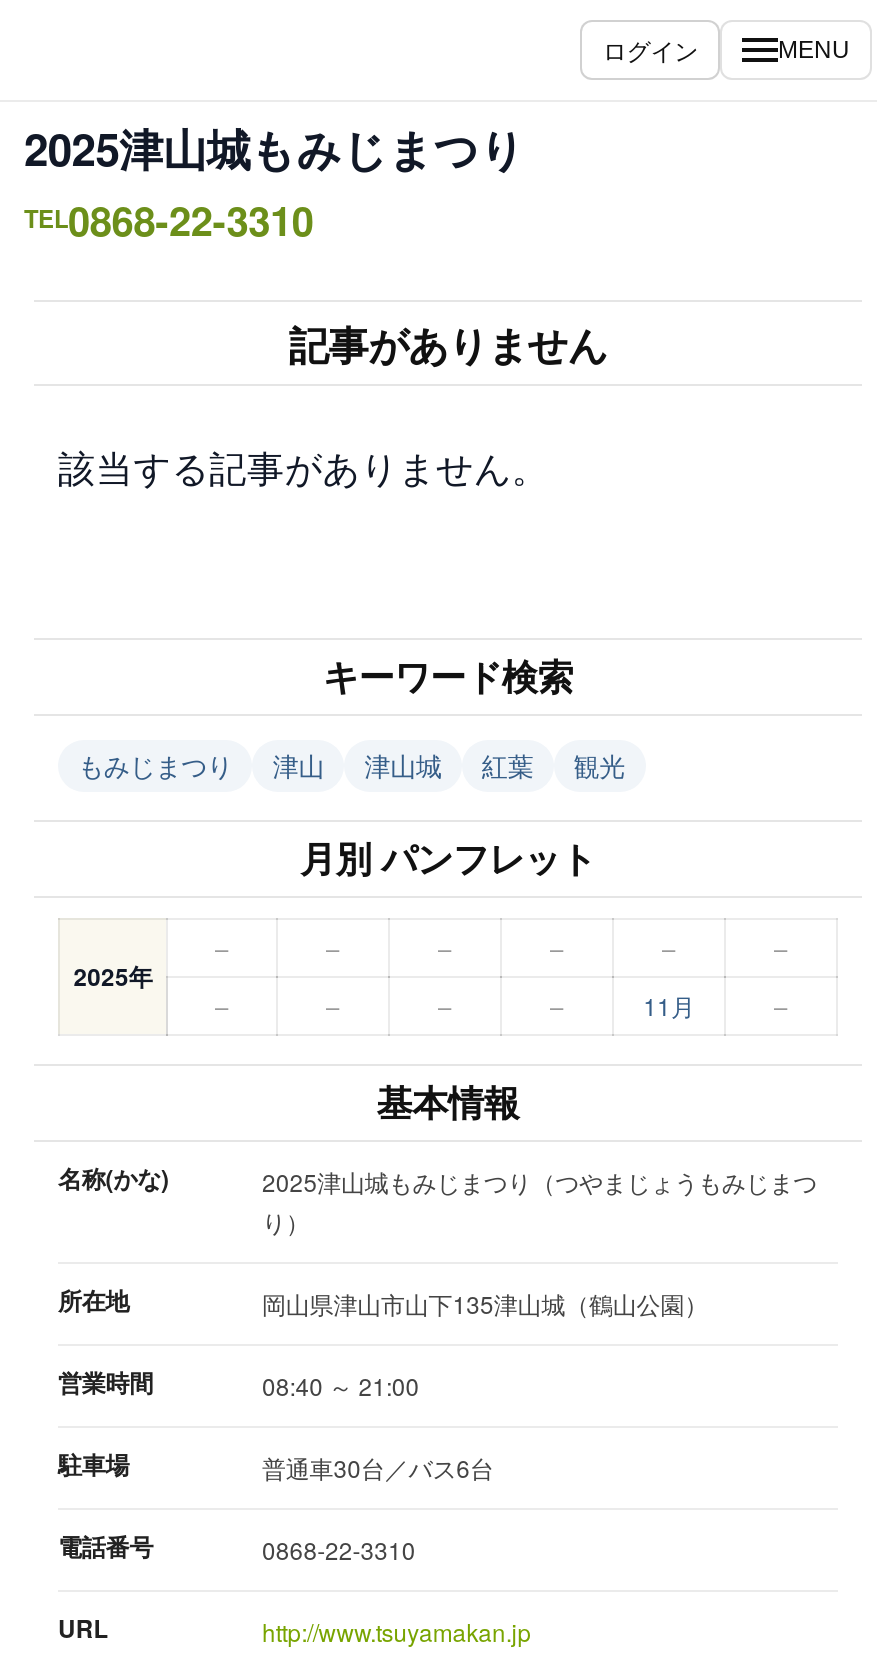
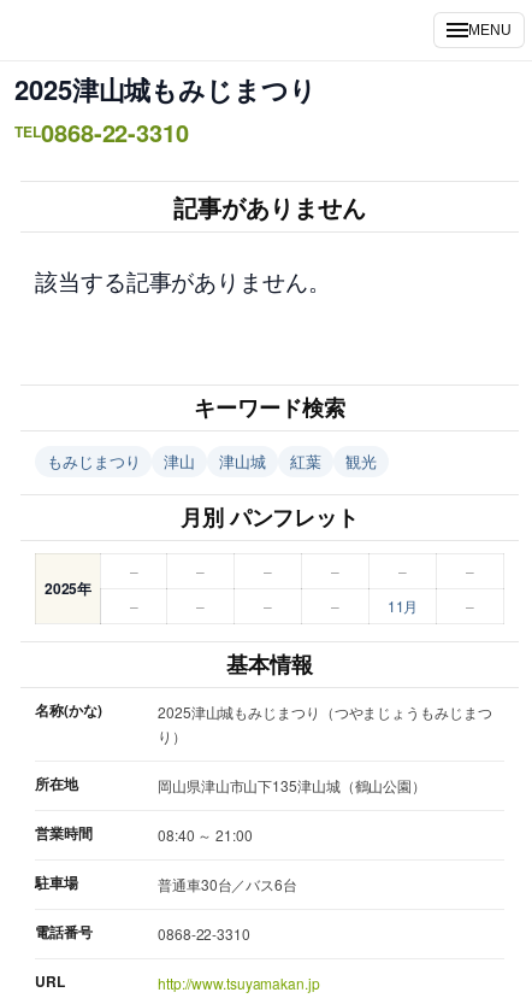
[603,32,698,66] ログイン -> none

